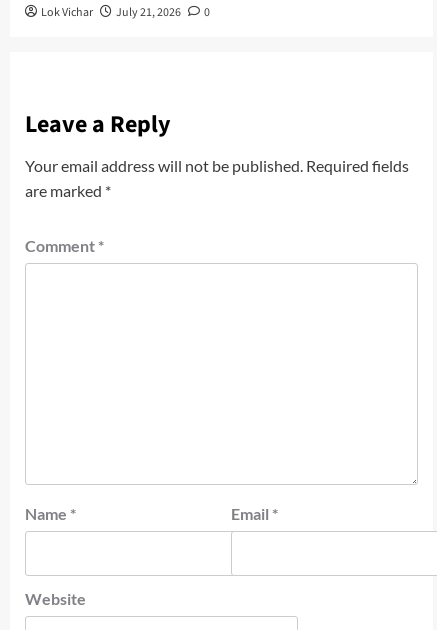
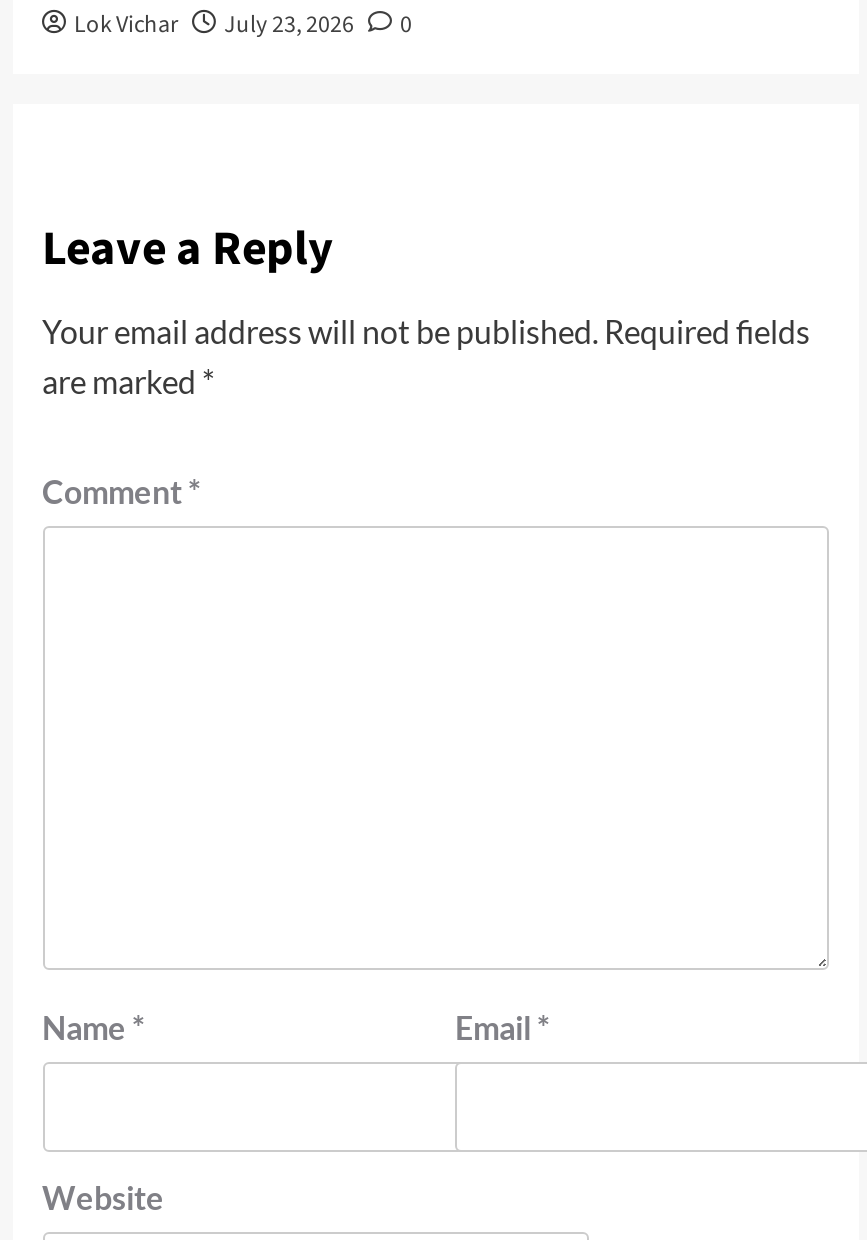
[40,4,209,21] Lok Vichar July 21, 2026 0 -> [74,8,412,42] Lok Vichar July 23, 2026 0

